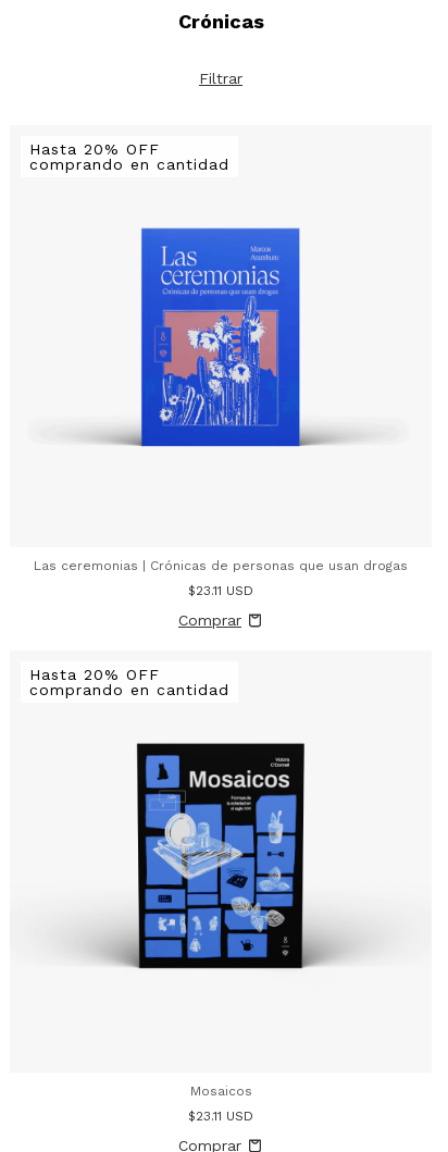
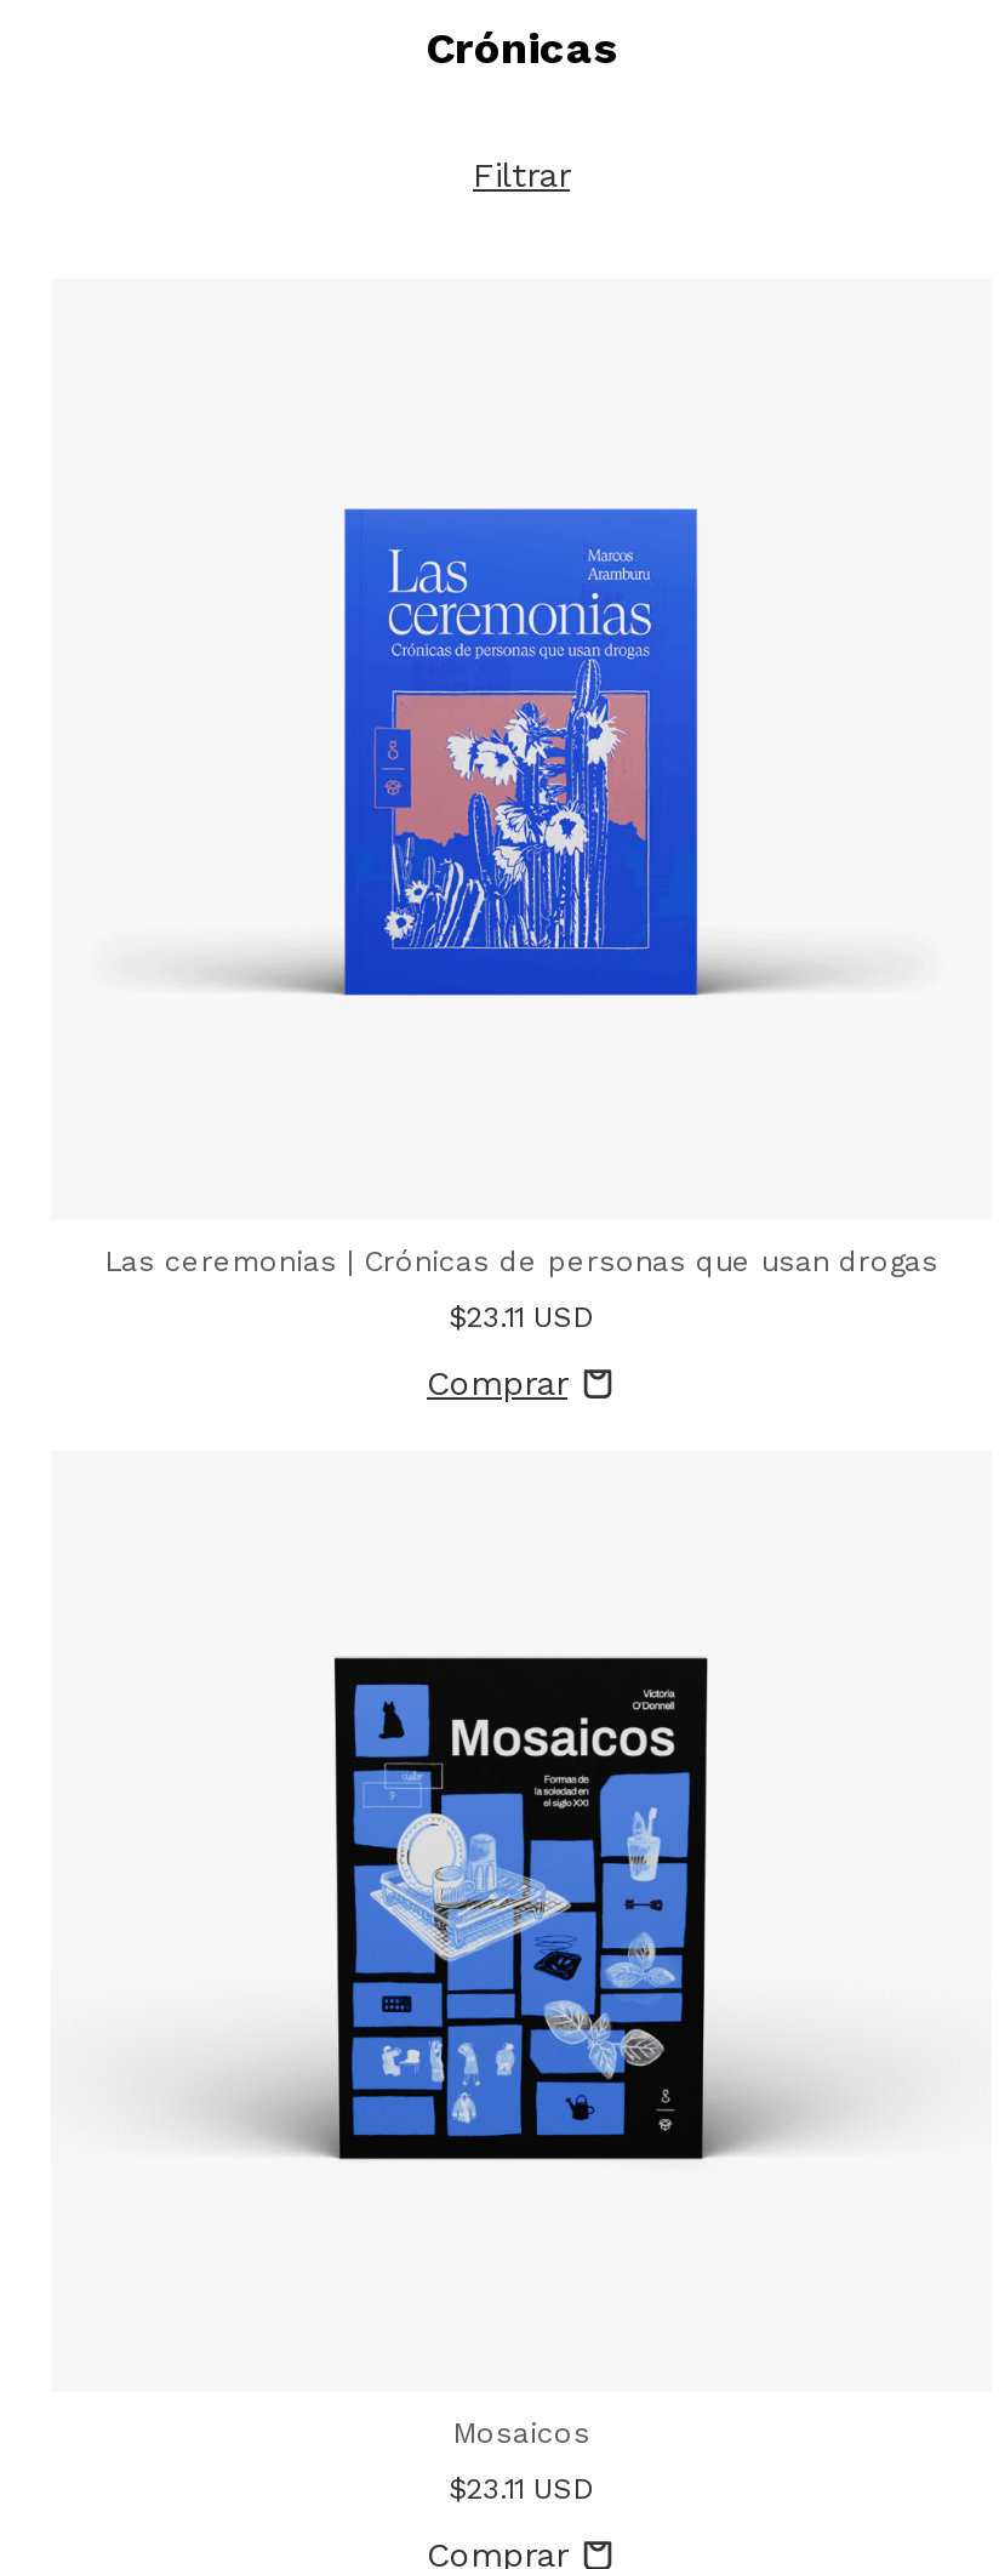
[29,140,229,173] Hasta 20% OFF | comprando en cantidad -> none
[29,666,229,698] Hasta 20% OFF | comprando en cantidad -> none

